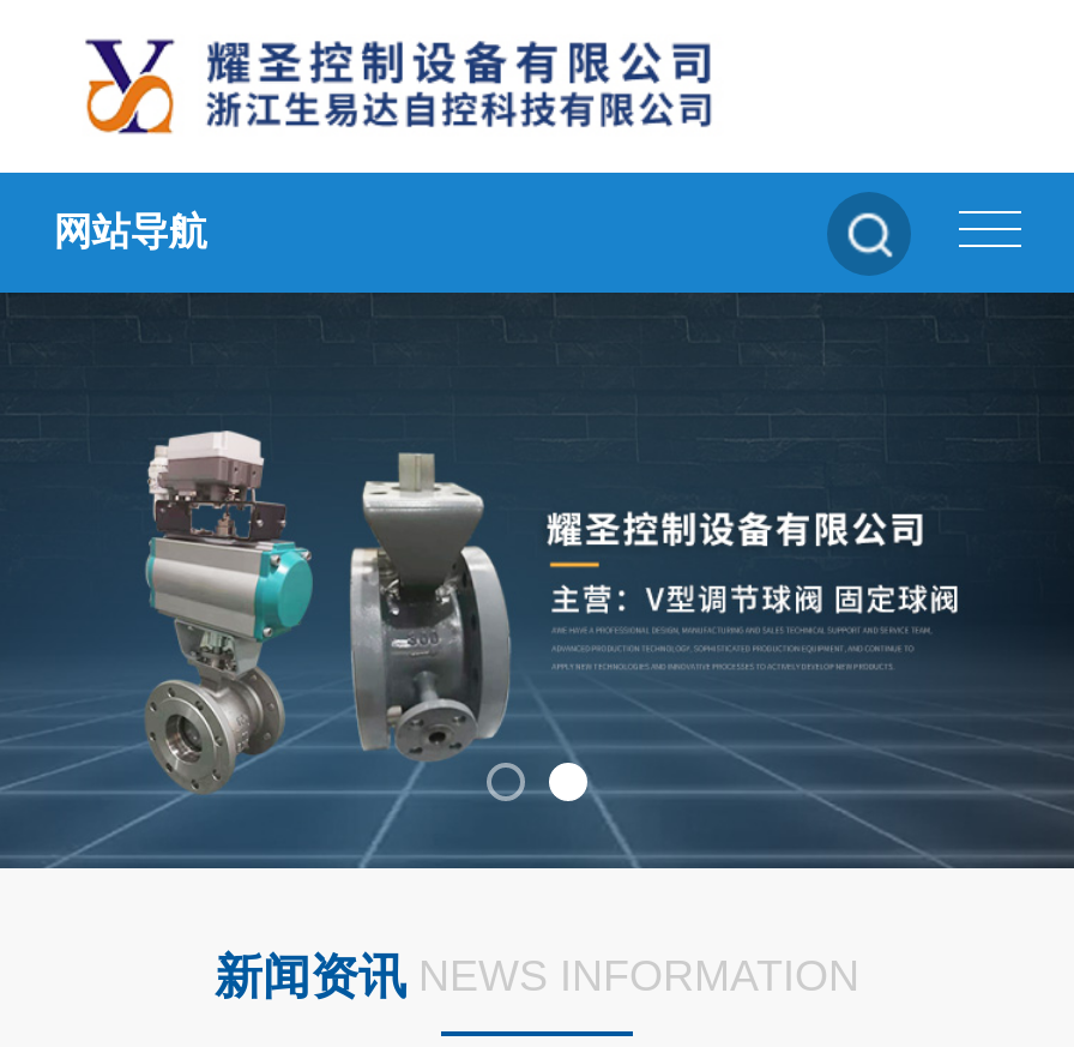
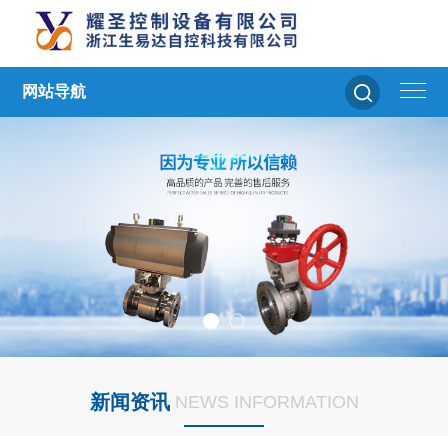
[7,290,1067,871] [image] -> [3,116,445,358] [image]

